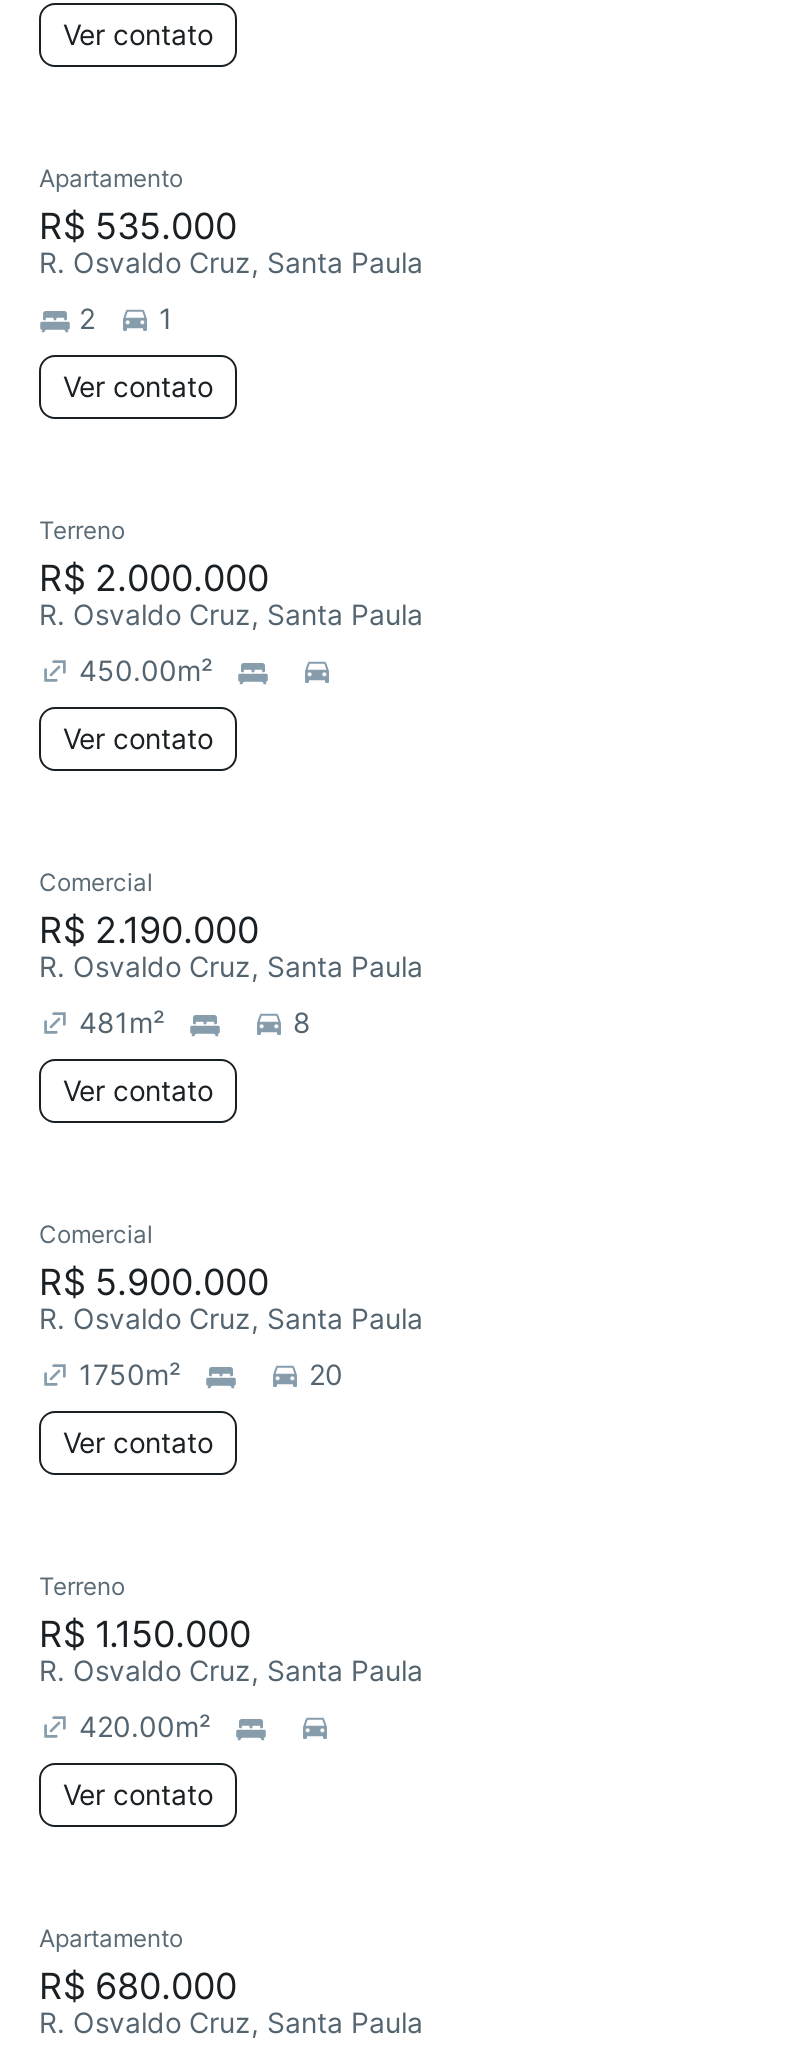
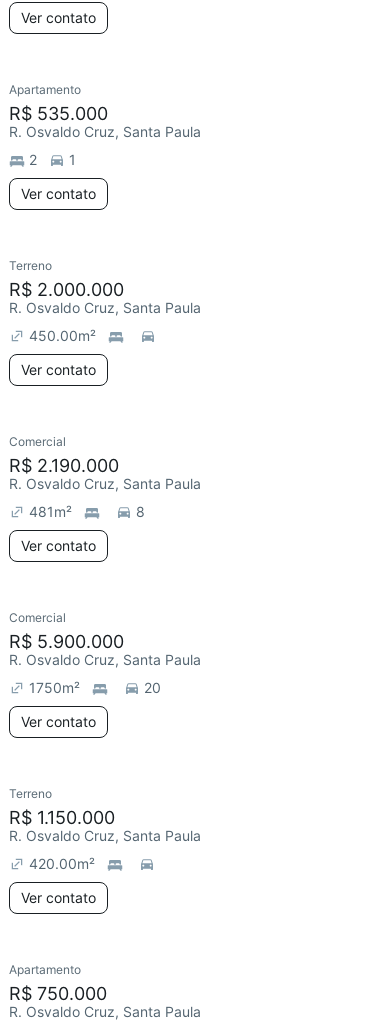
[39,1965,237,2007] R$ 680.000 -> [9,983,107,1004] R$ 750.000

